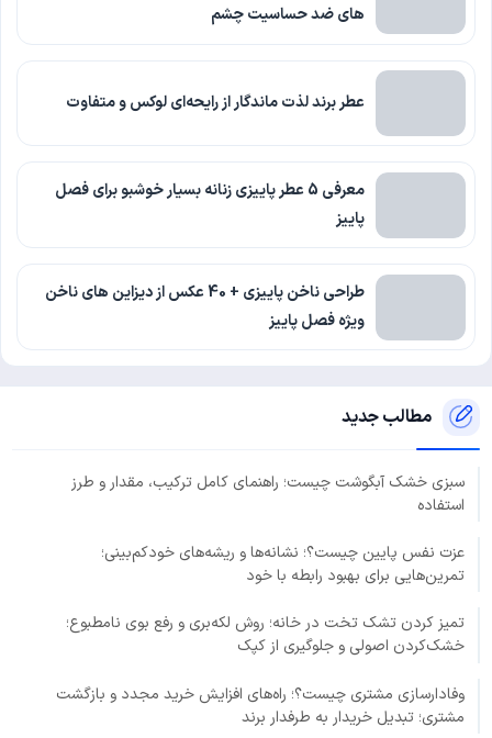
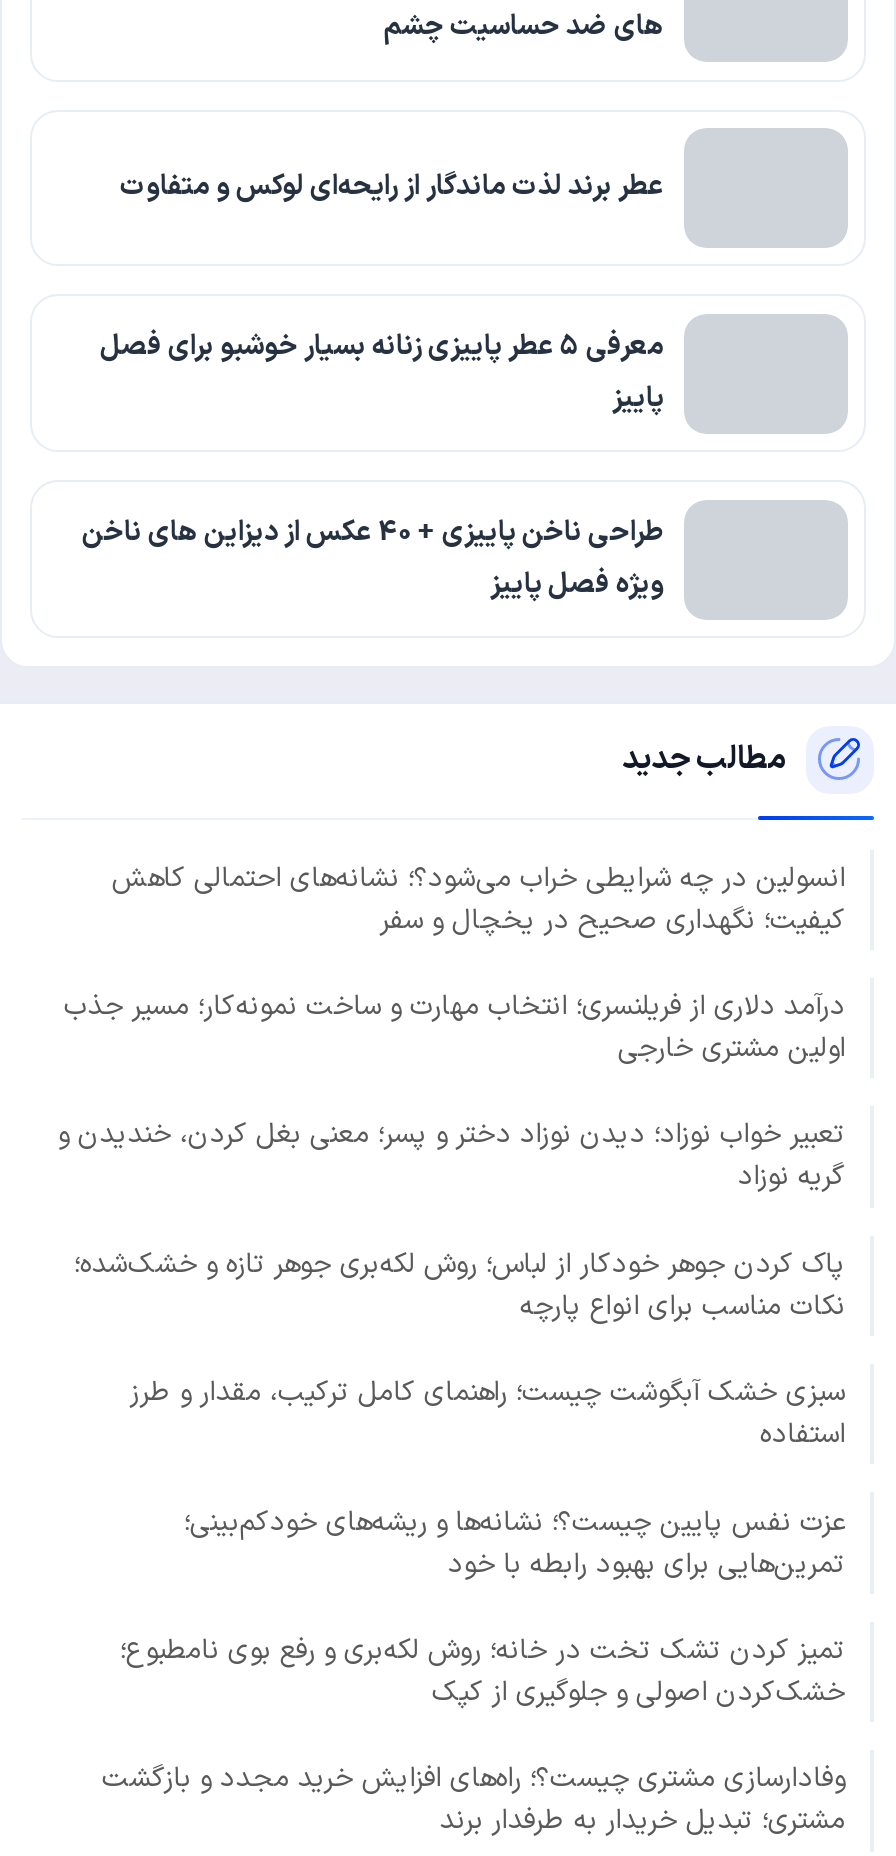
none -> [58,857,846,1328] انسولین در چه شرایطی خراب می‌شود؟؛ نشانه‌های احتمالی کاهش | کیفیت؛ نگهداری صحیح در یخچال و سفر | درآمد دلاری از فریلنسری؛ انتخاب مهارت و ساخت نمونه‌کار؛ مسیر جذب | اولین مشتری خارجی | تعبیر خواب نوزاد؛ دیدن نوزاد دختر و پسر؛ معنی بغل کردن، خندیدن و | گریه نوزاد | پاک کردن جوهر خودکار از لباس؛ روش لکه‌بری جوهر تازه و خشک‌شده؛ | نکات مناسب برای انواع پارچه

